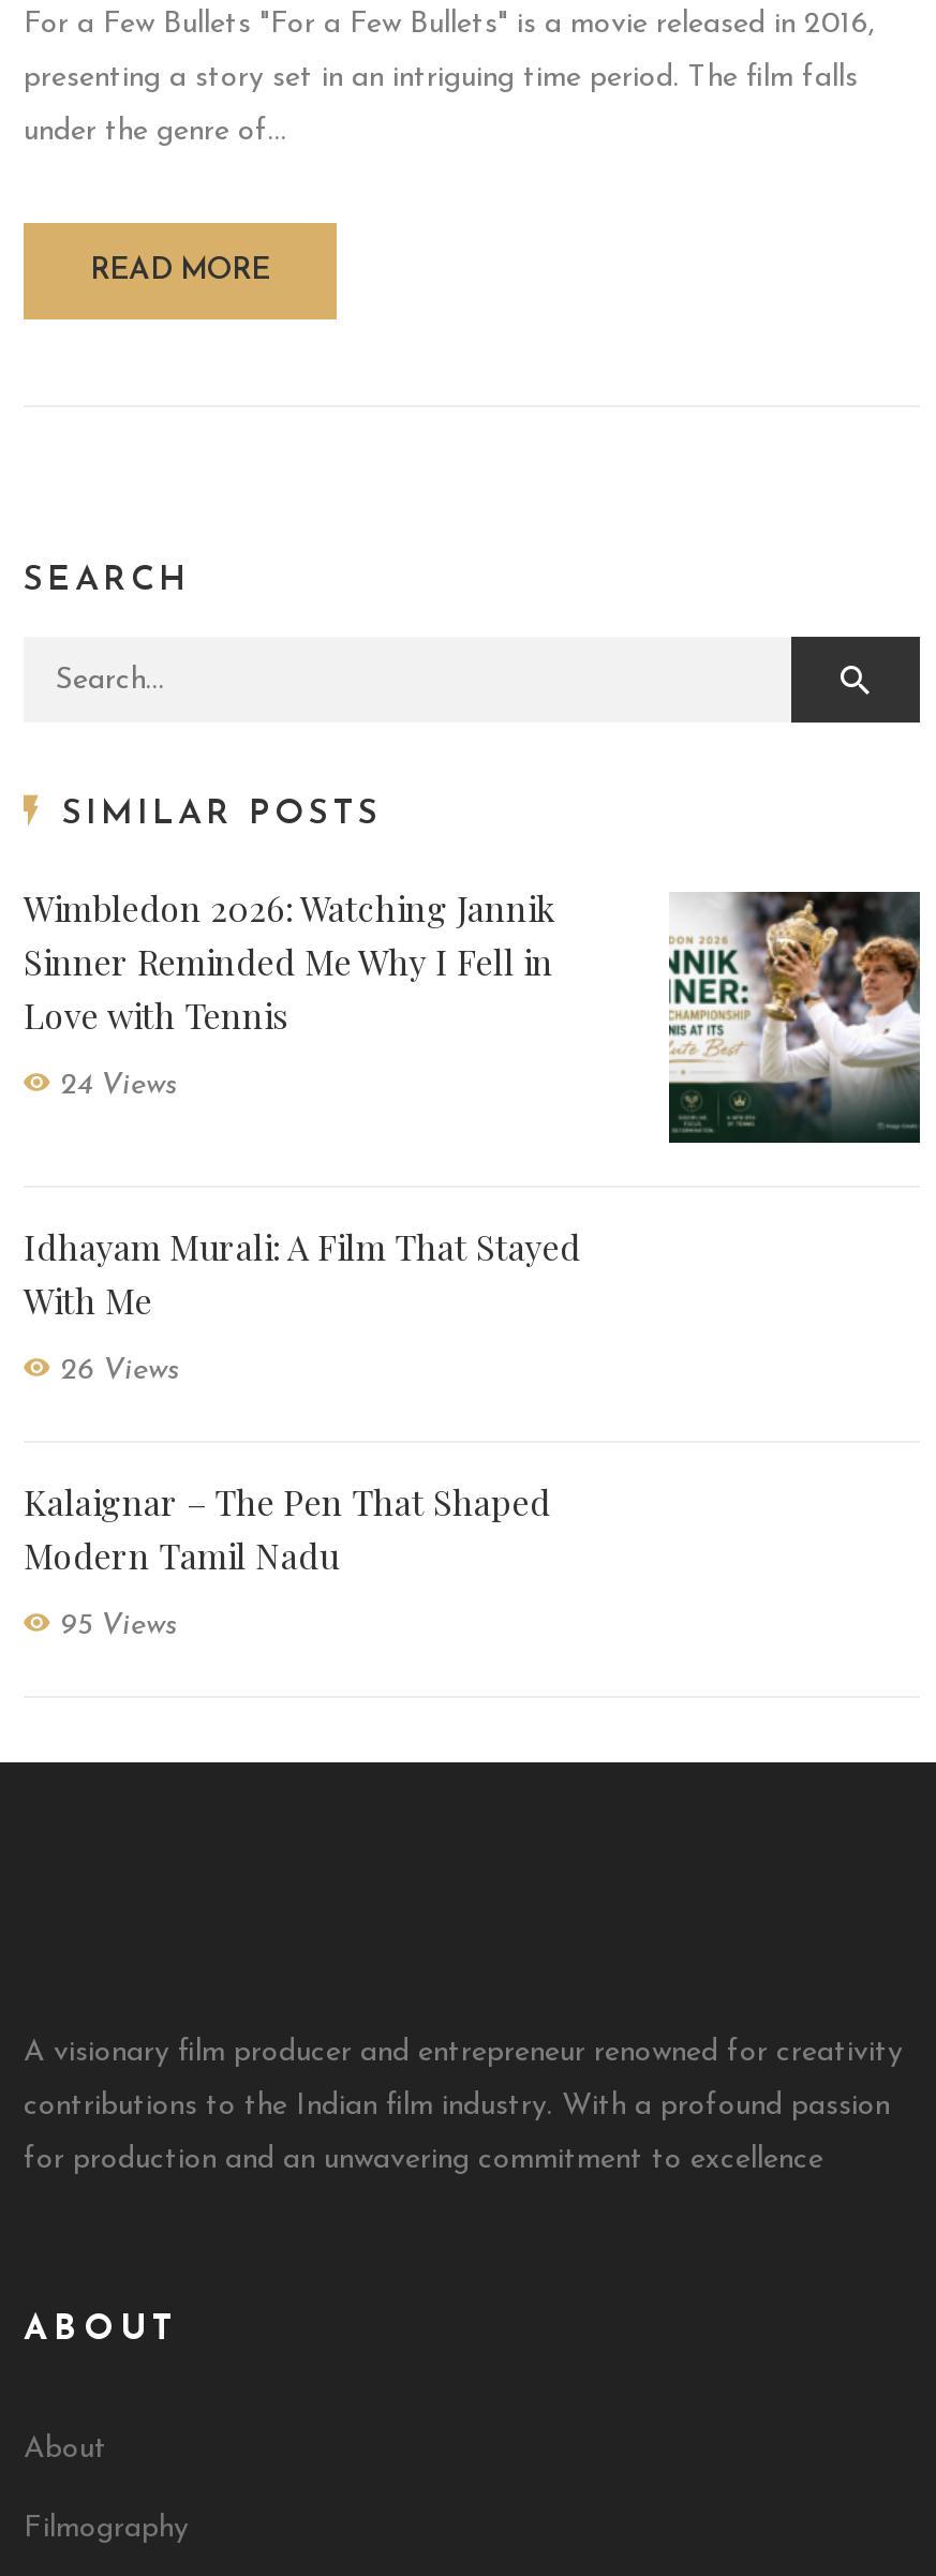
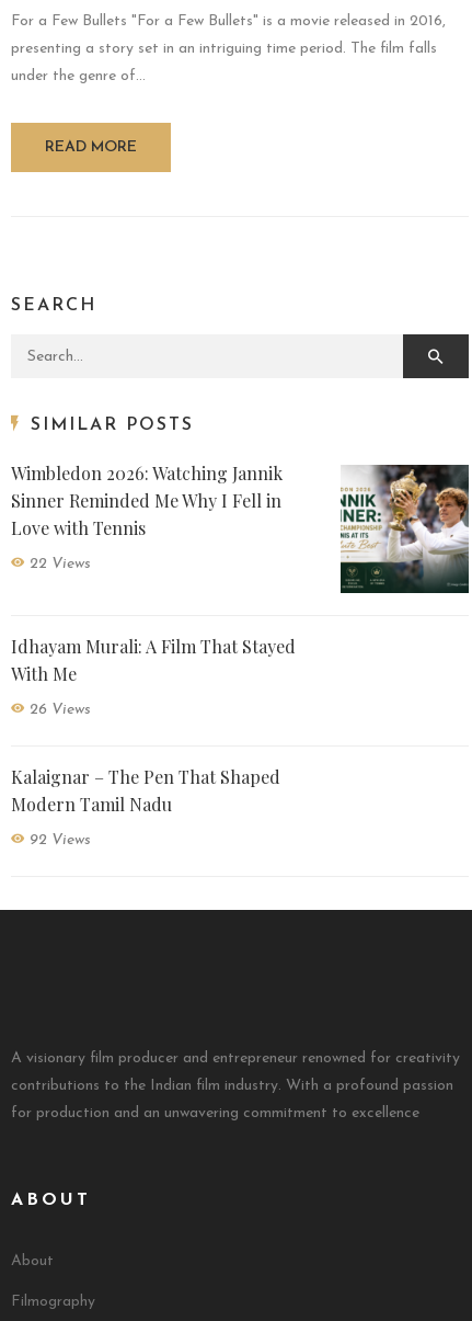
[60,1071,178,1103] 24 Views -> [30,556,91,573] 22 Views
[60,1611,178,1643] 95 Views -> [30,833,91,849] 92 Views

